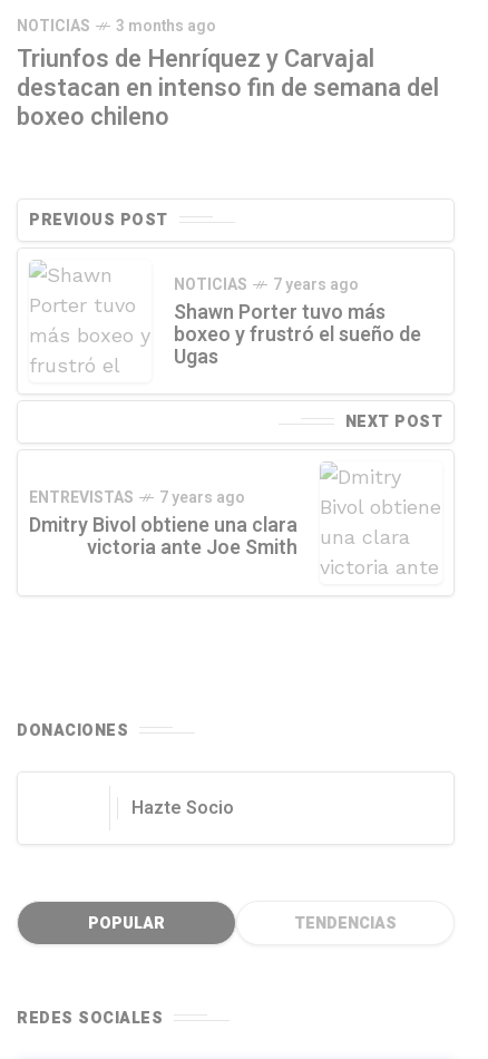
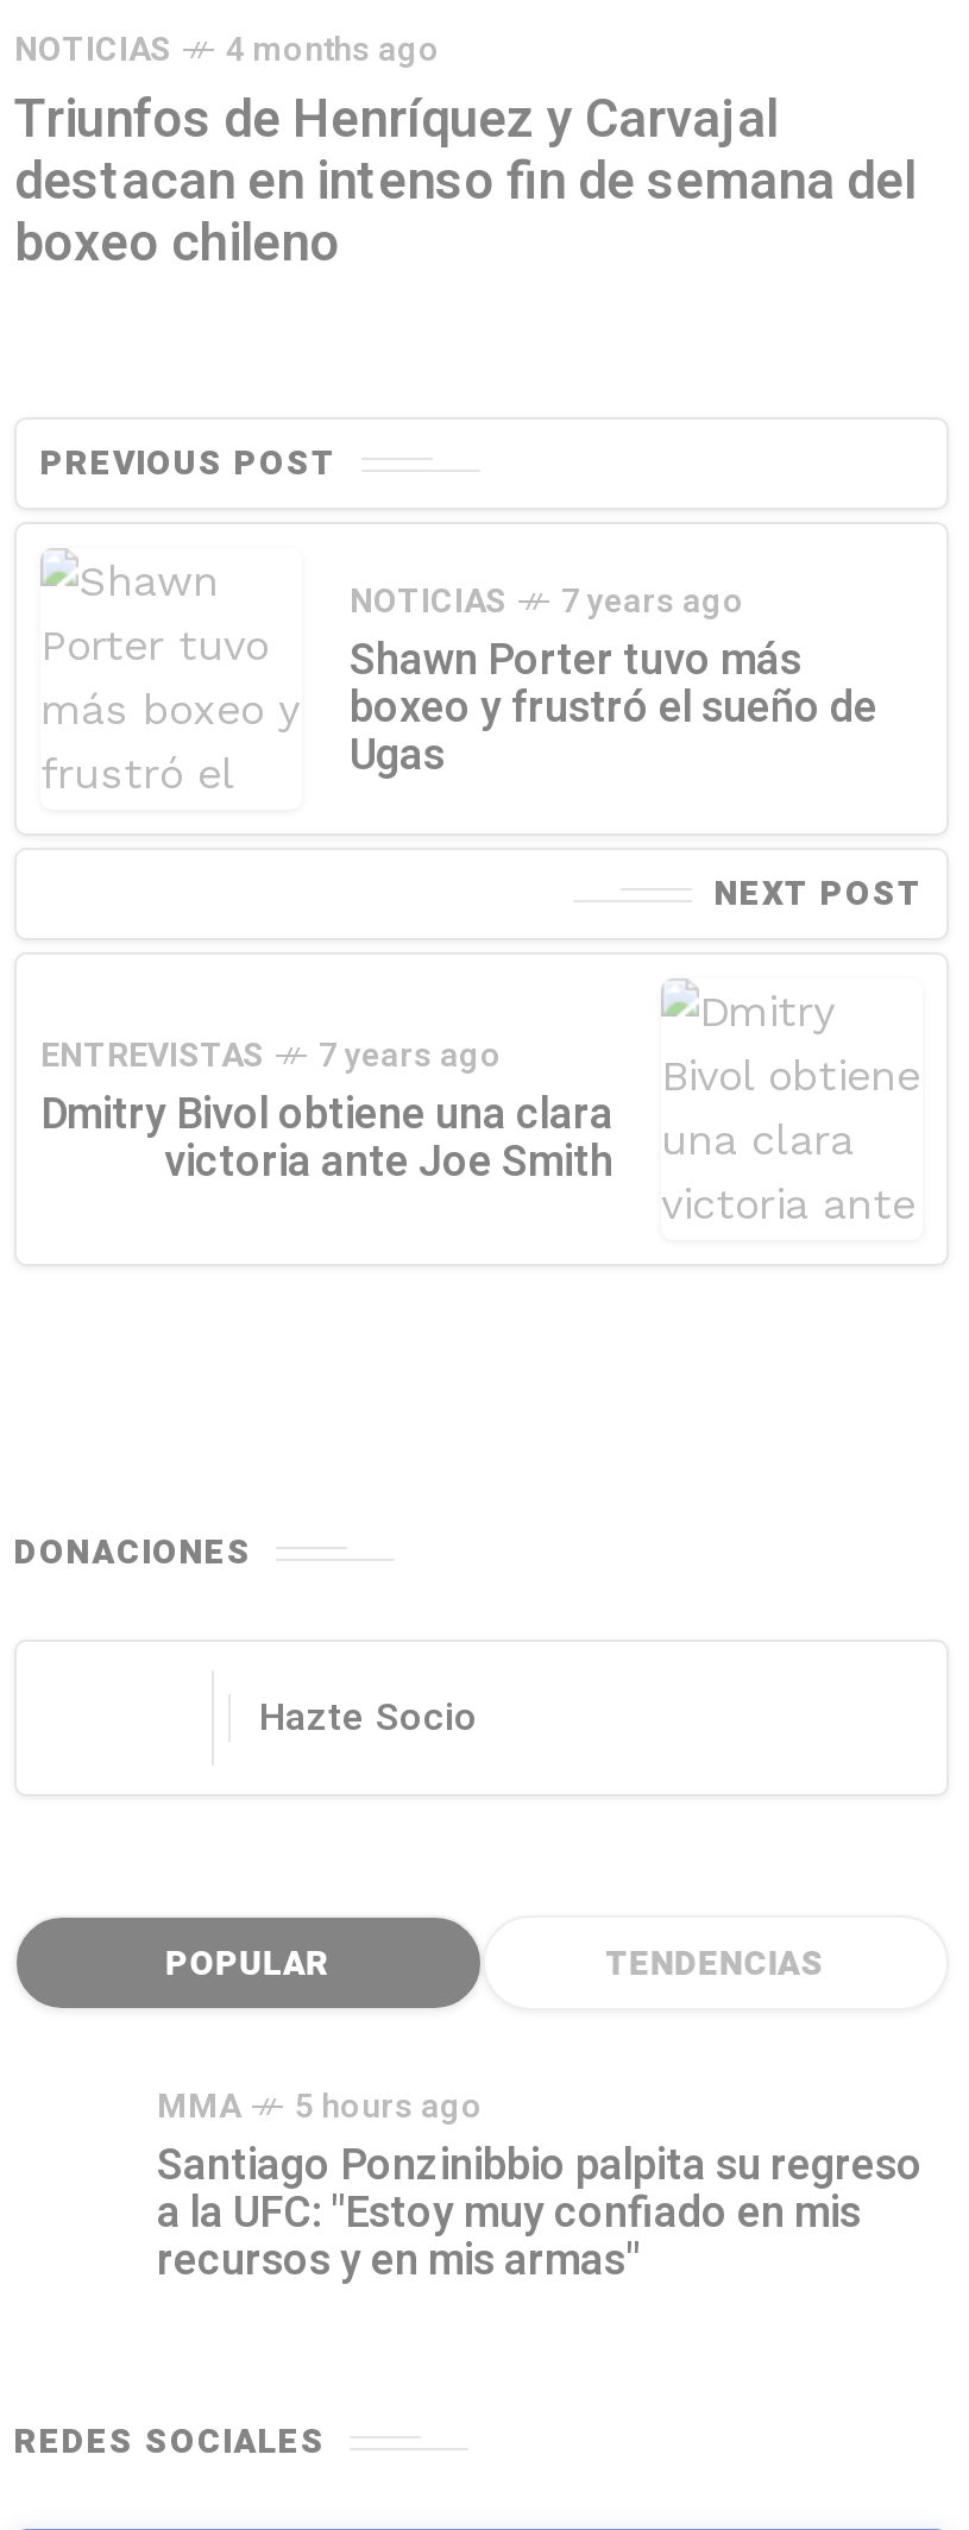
[17,14,216,37] NOTICIAS 3 months ago -> [14,25,440,75] NOTICIAS 4 months ago
none -> [157,2082,923,2293] MMA | 5 hours ago | Santiago Ponzinibbio palpita su regreso | a la UFC: "Estoy muy confiado en mis | recursos y en mis armas"

